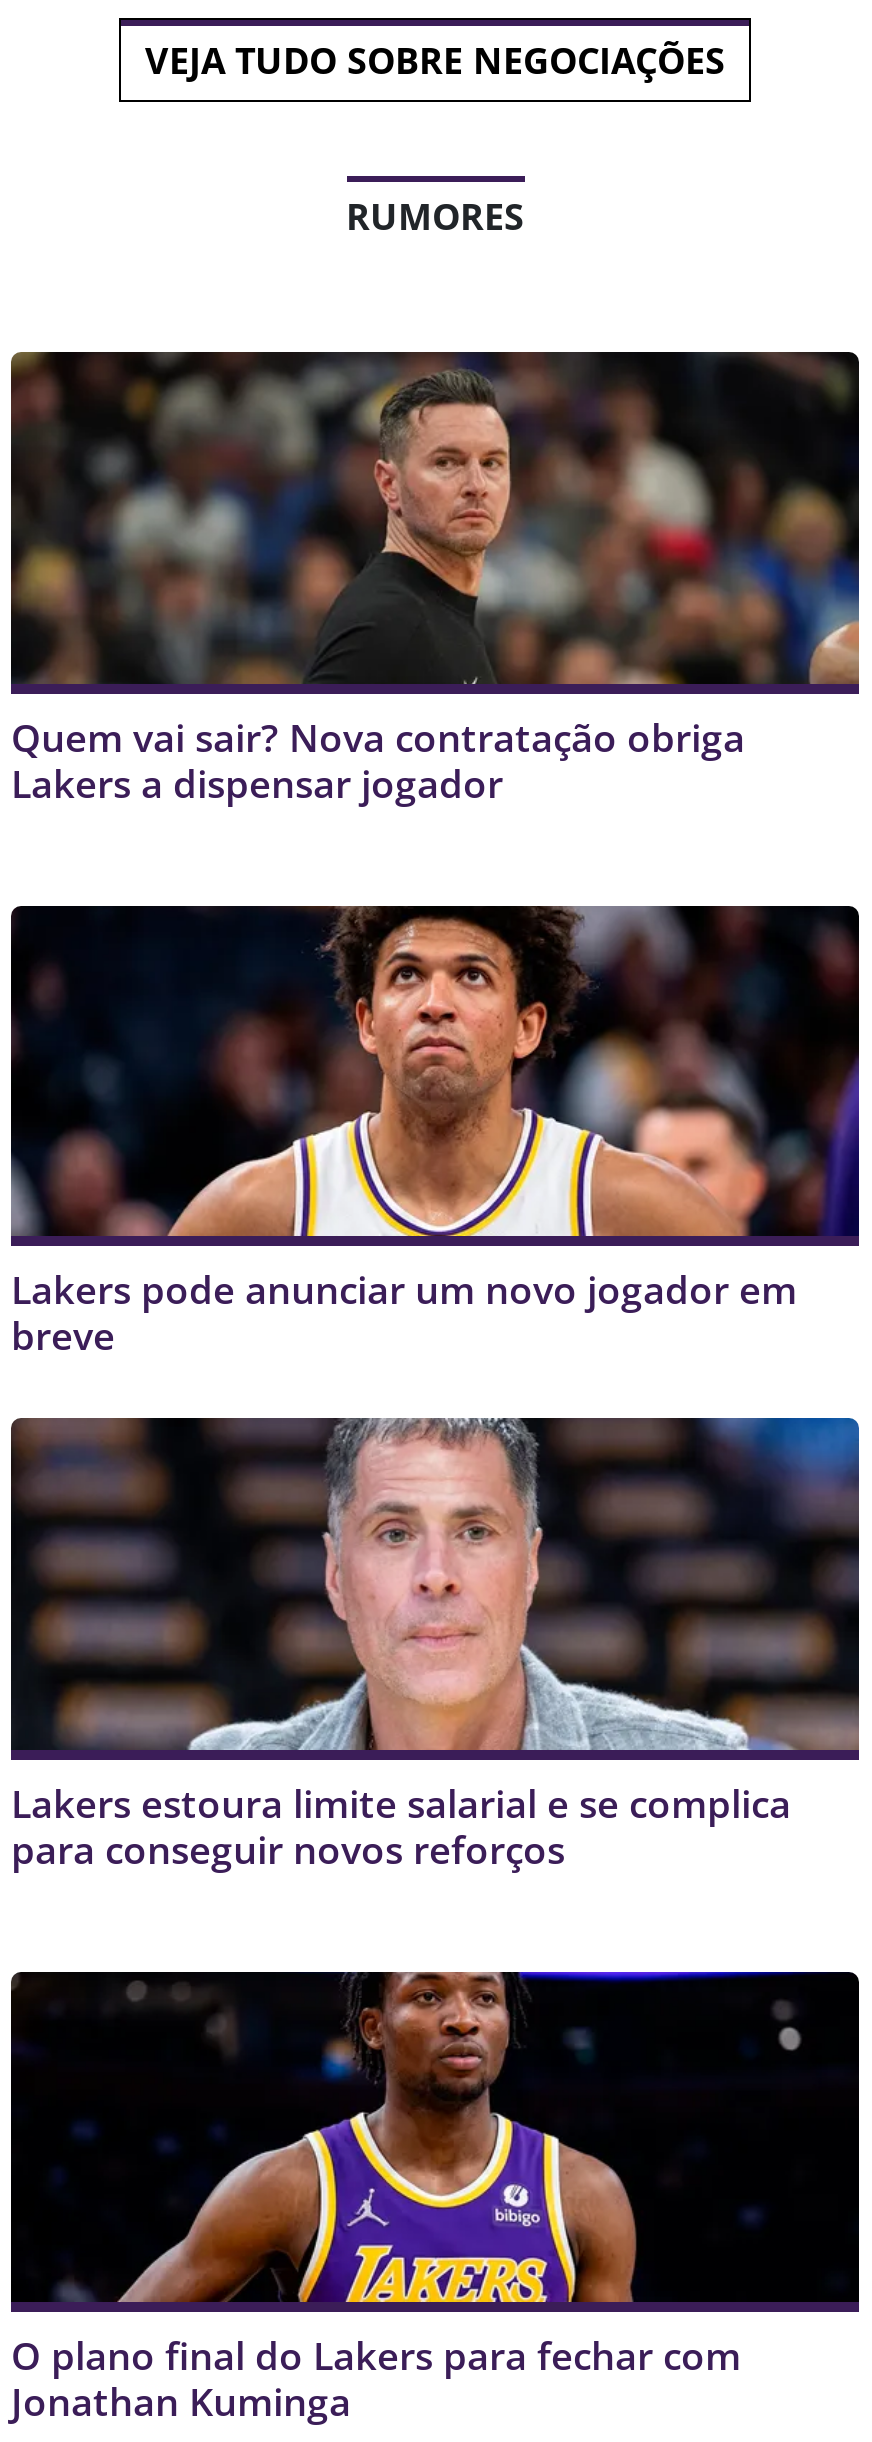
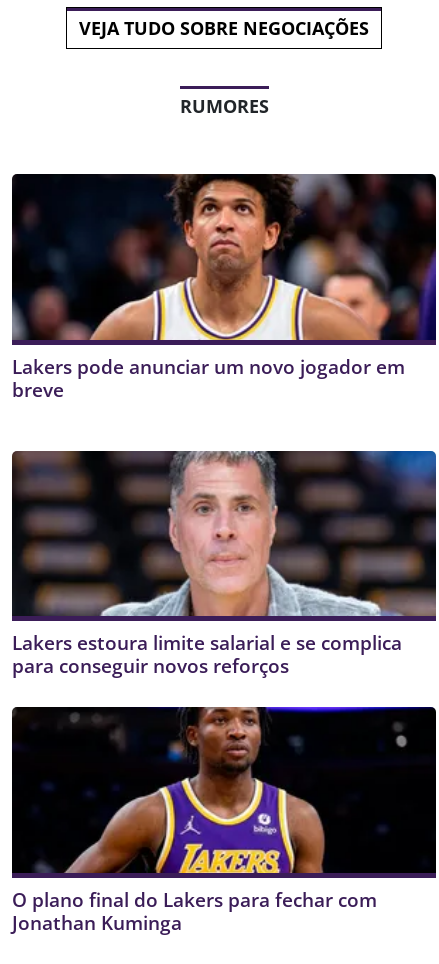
[9,350,861,809] [image] | Quem vai sair? Nova contratação obriga | Lakers a dispensar jogador -> none

